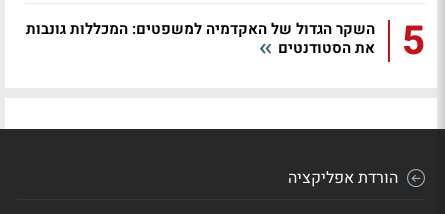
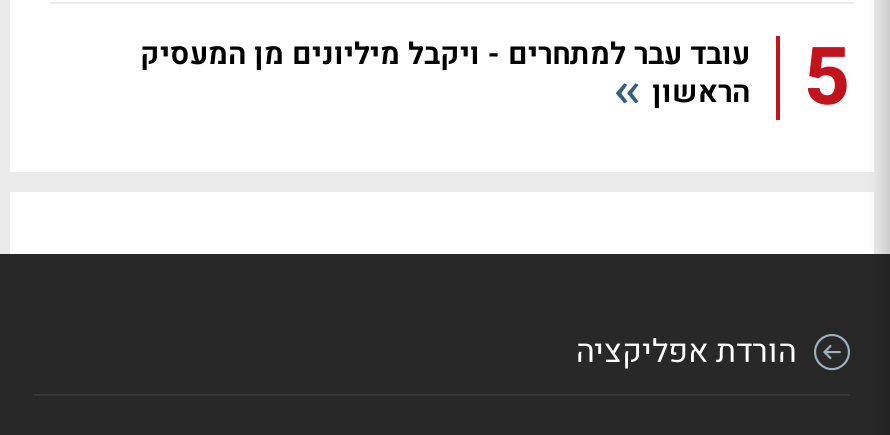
[26,18,375,59] השקר הגדול של האקדמיה למשפטים: המכללות גונבות | את הסטודנטים -> [140,32,750,114] עובד עבר למתחרים - ויקבל מיליונים מן המעסיק | הראשון

